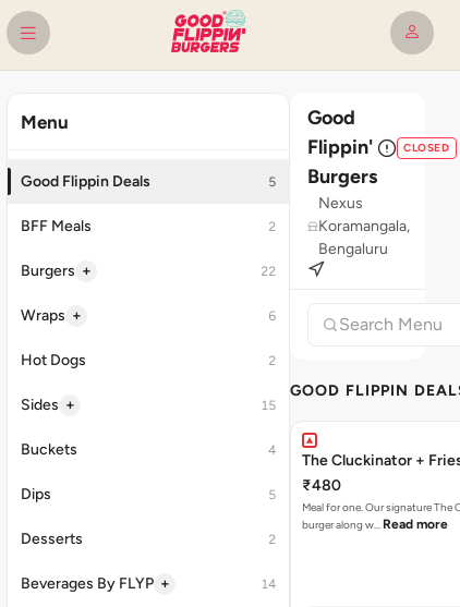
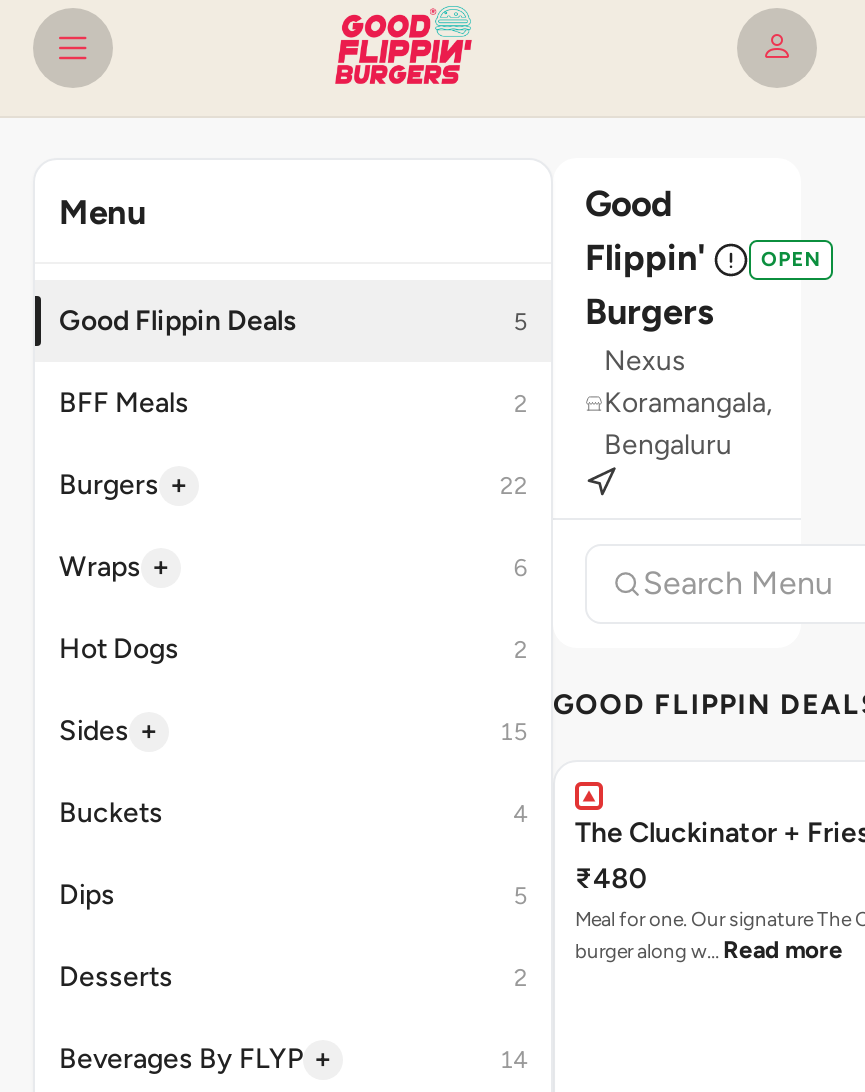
[403,140,450,154] CLOSED -> [761,245,822,271] OPEN

